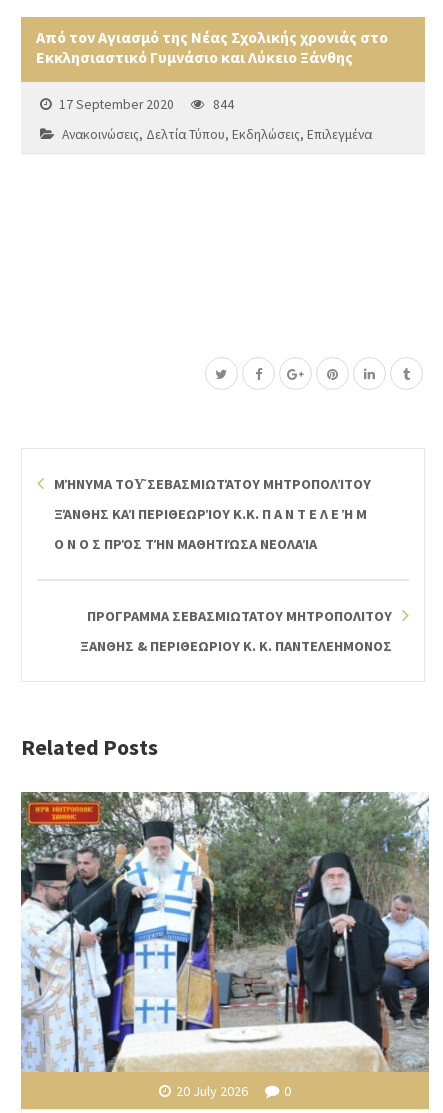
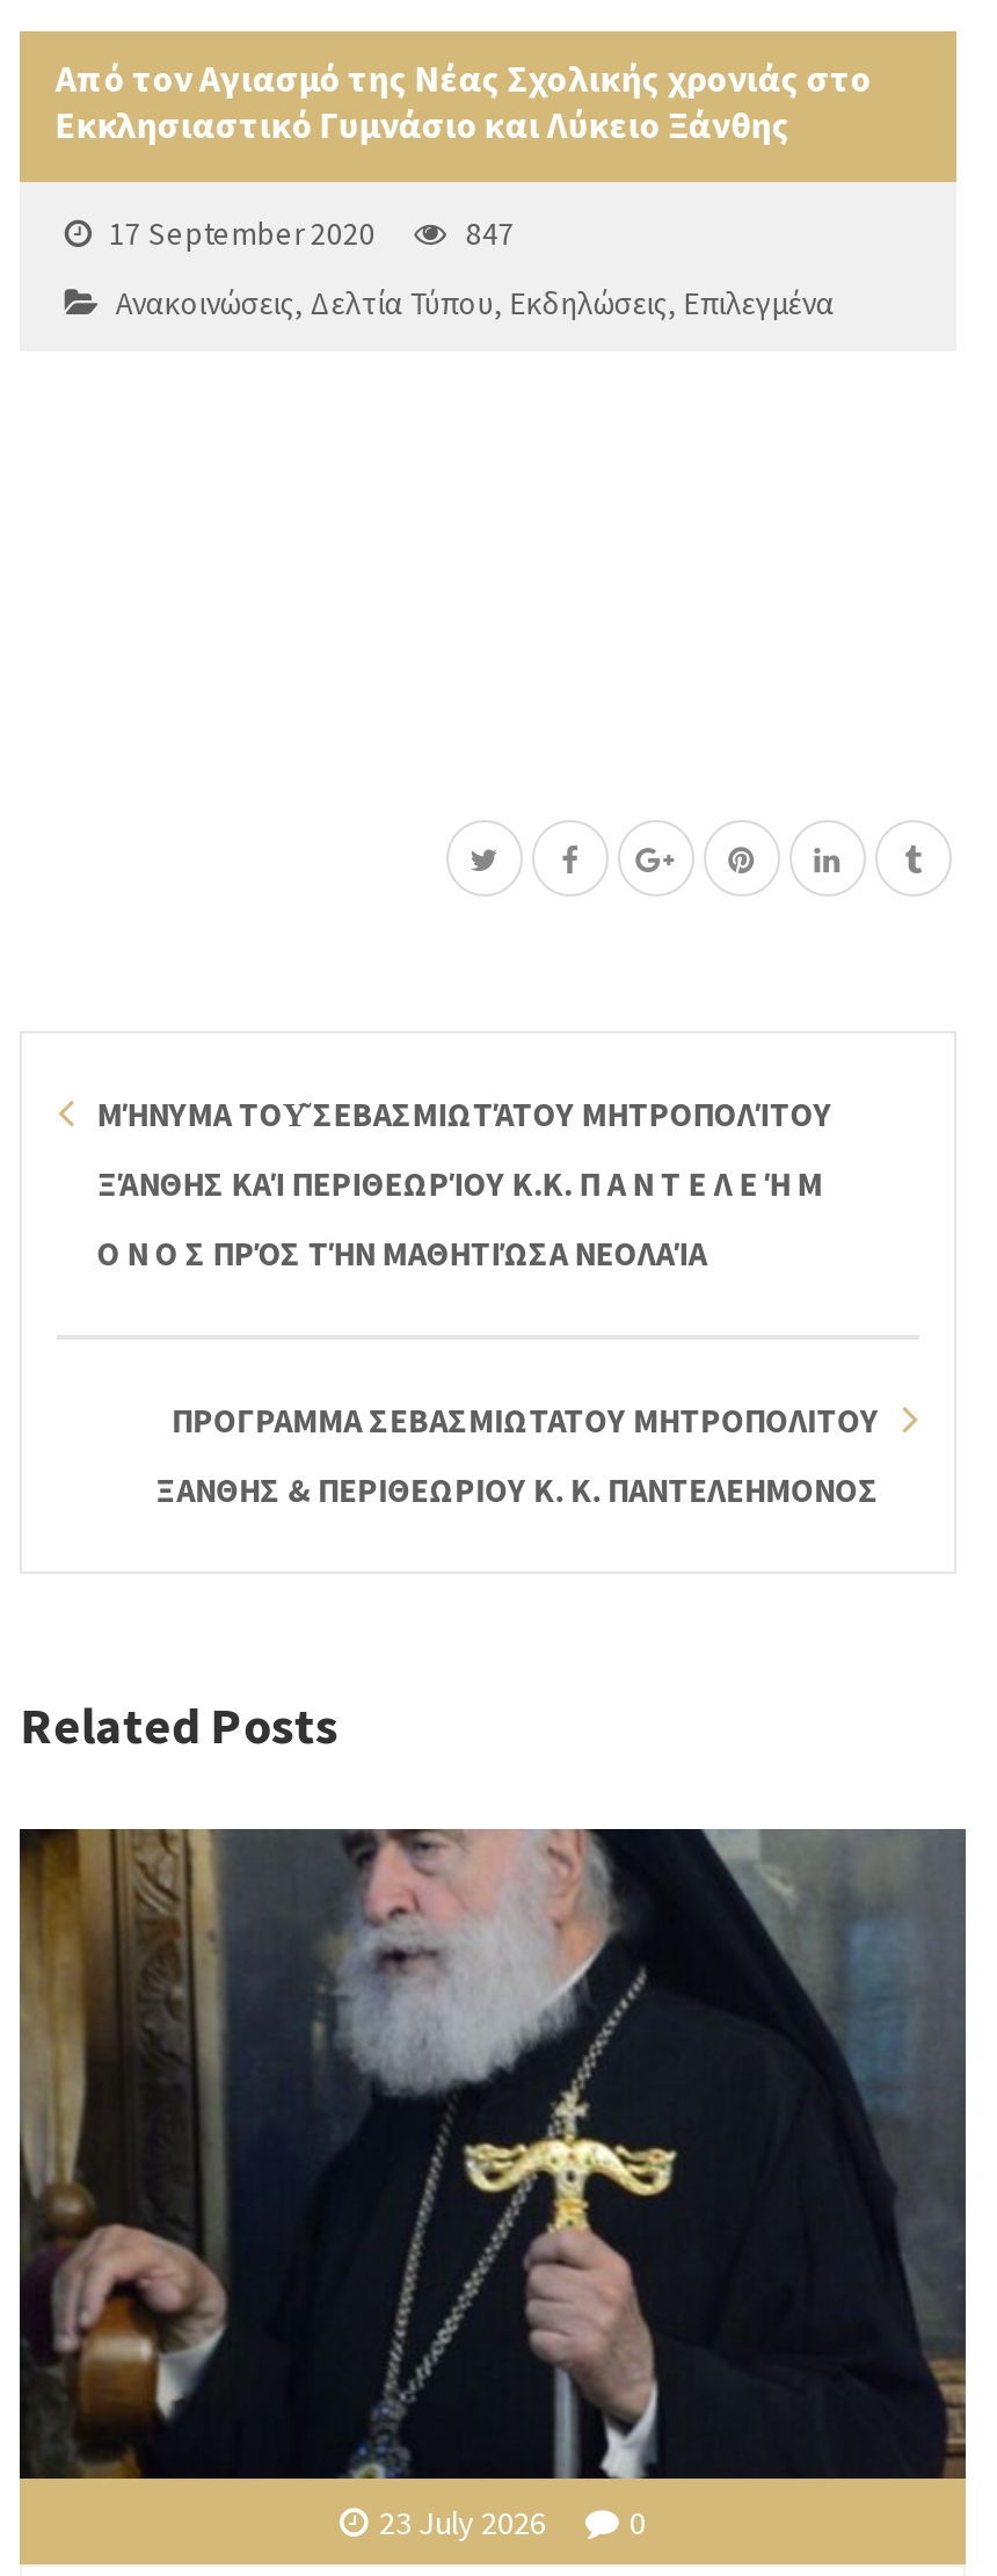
[213,96,234,113] 844 -> [466,215,514,254] 847
[20,791,430,1100] [image] | 20 July 2026 0 -> [17,1827,968,2544] [image] | 23 July 2026 0

